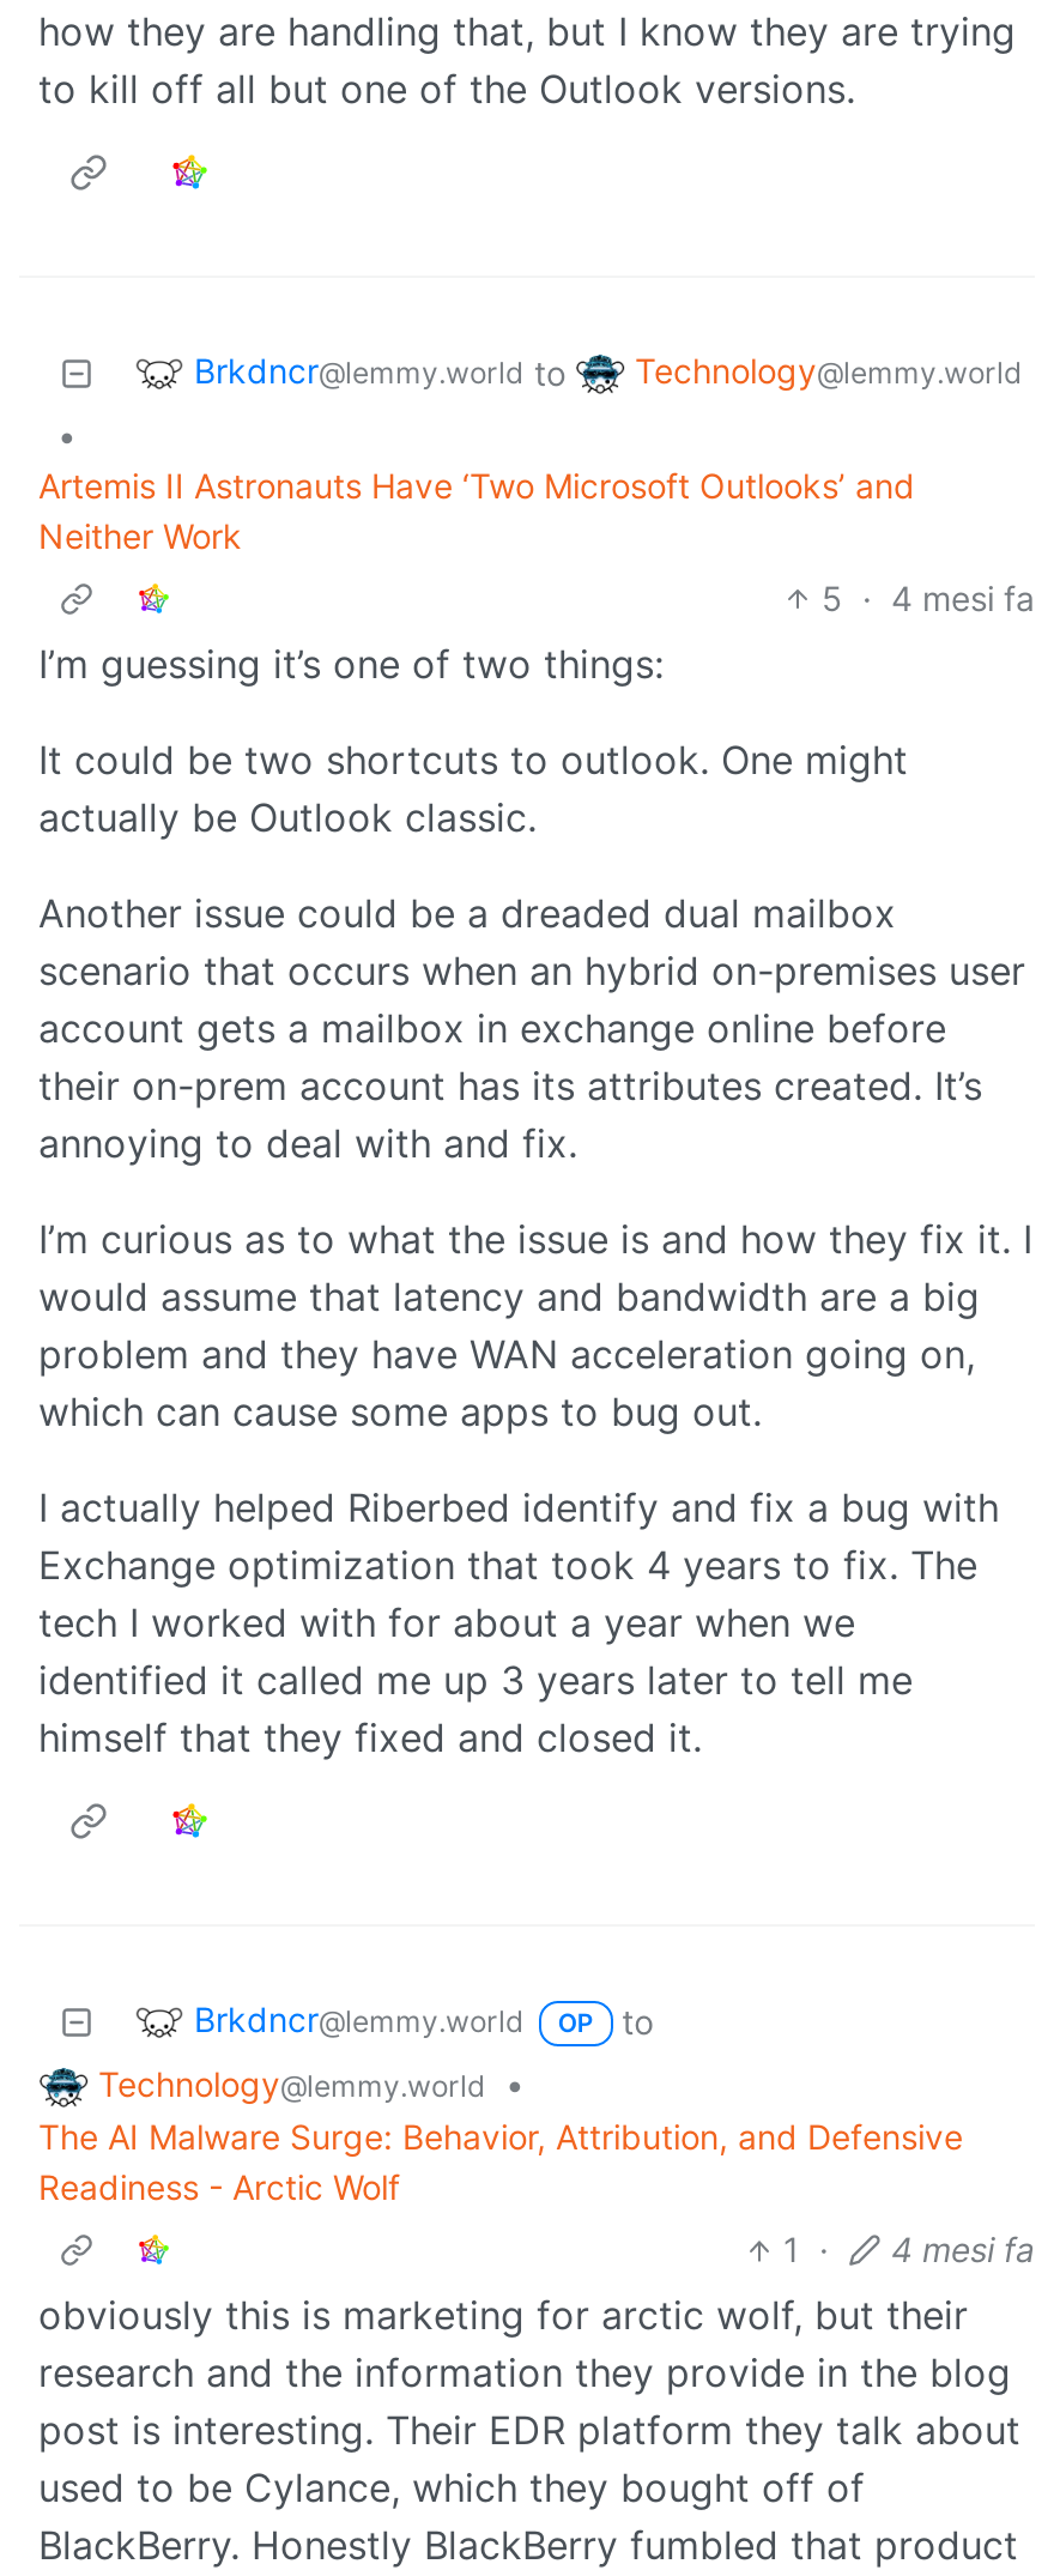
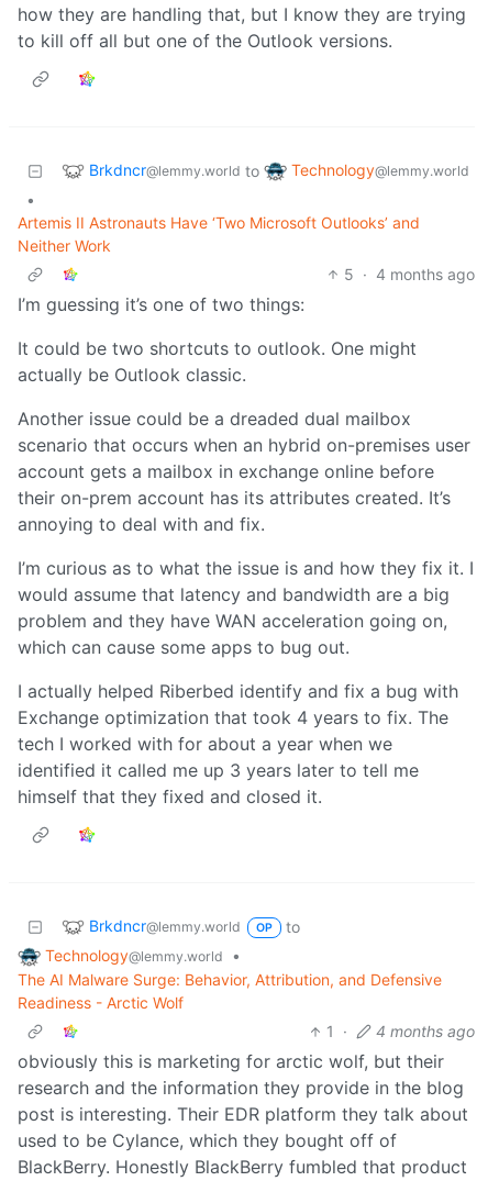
[822,576,1035,617] 5 · 4 mesi fa -> [344,264,475,283] 5 · 4 months ago
[783,2229,1035,2270] 1 · 4 mesi fa -> [326,1022,475,1041] 1 · 4 months ago

